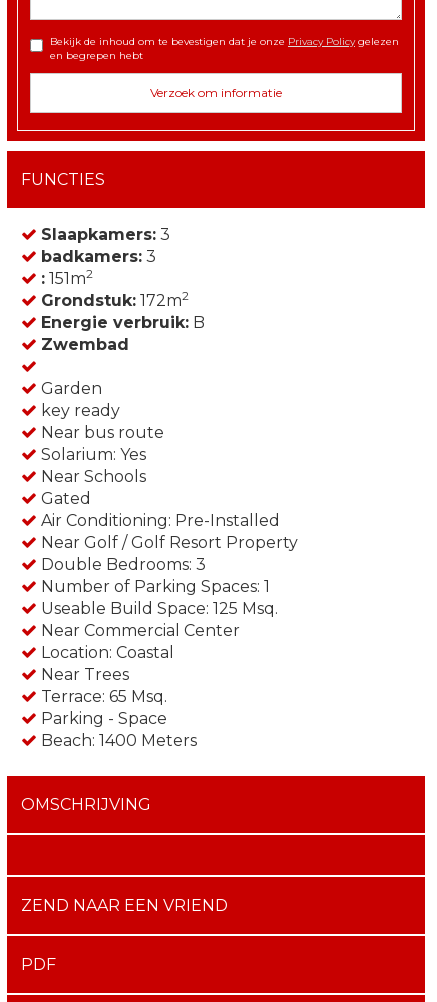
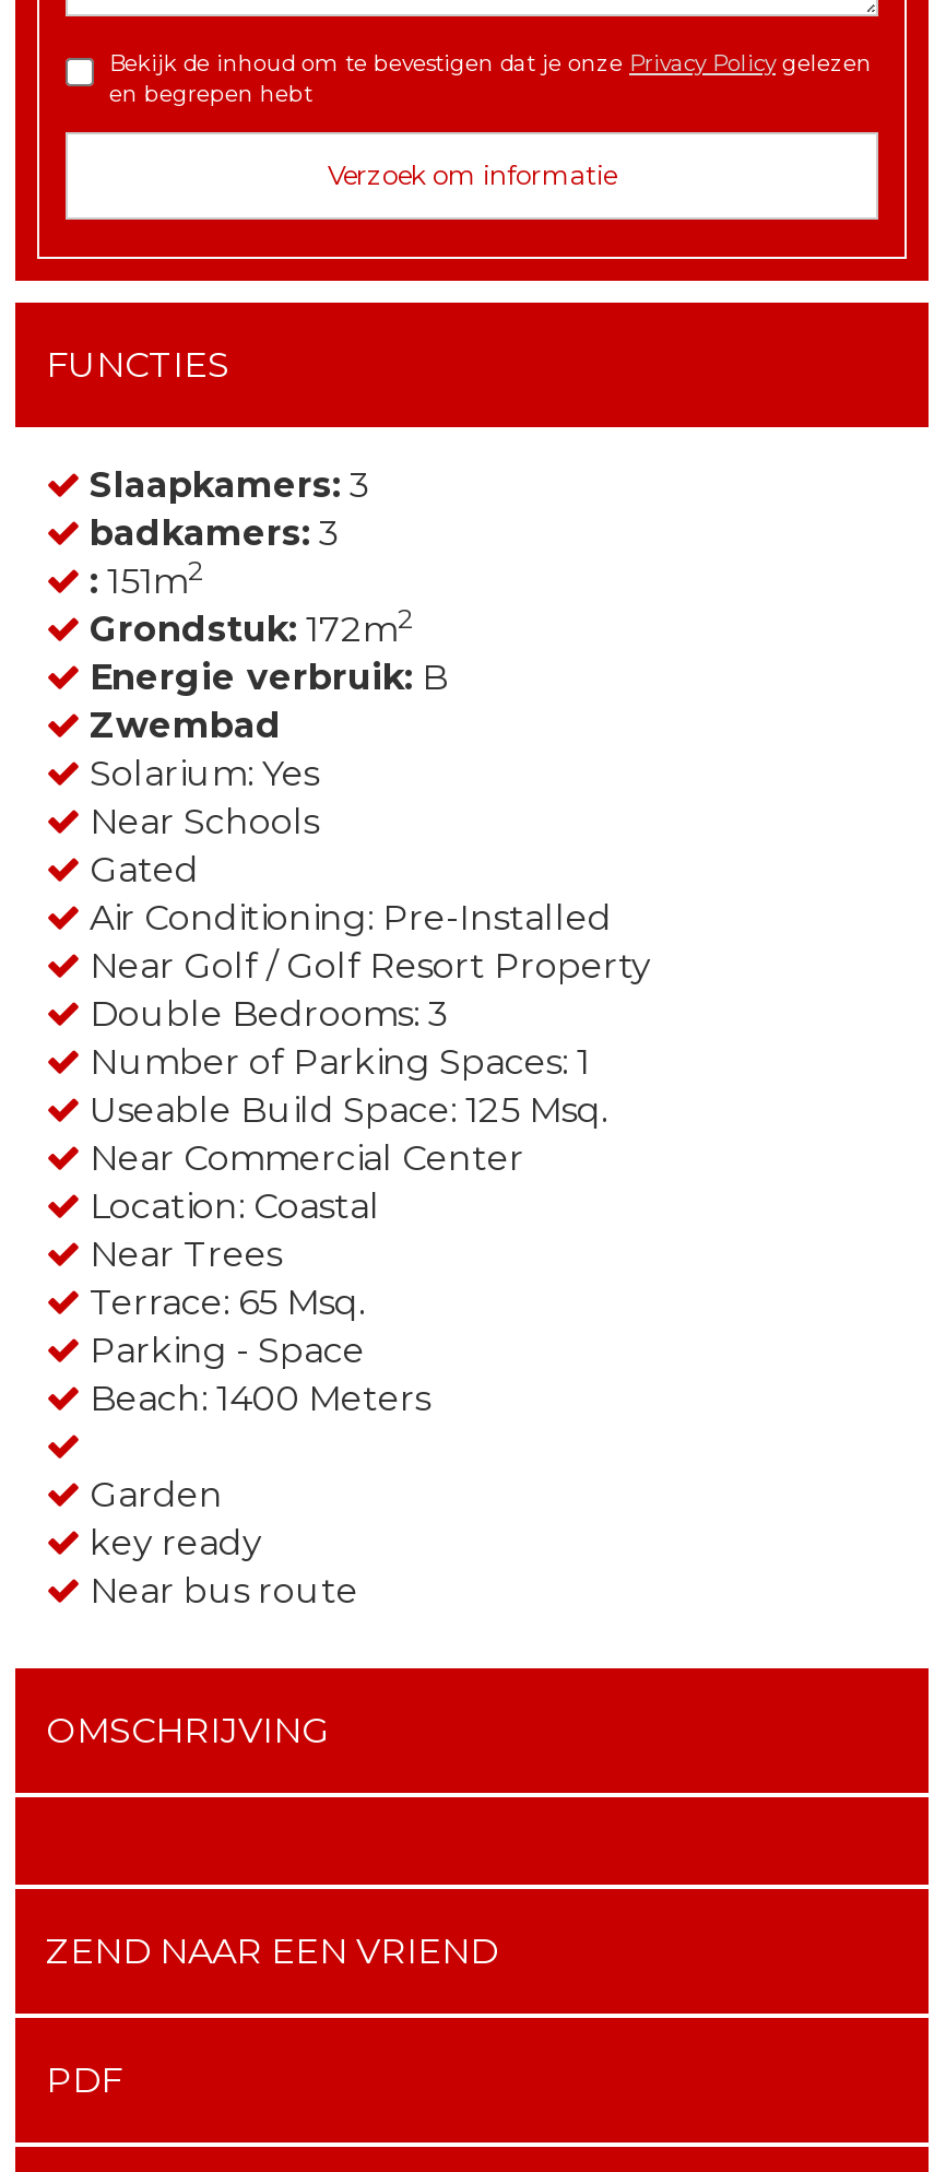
moved [37,379,164,442] -> [81,1474,358,1612]: Garden | key ready | Near bus route
moved [37,445,298,750] -> [81,753,651,1419]: Solarium: Yes | Near Schools | Gated | ... | Parking - Space | Beach: 1400 Meters

